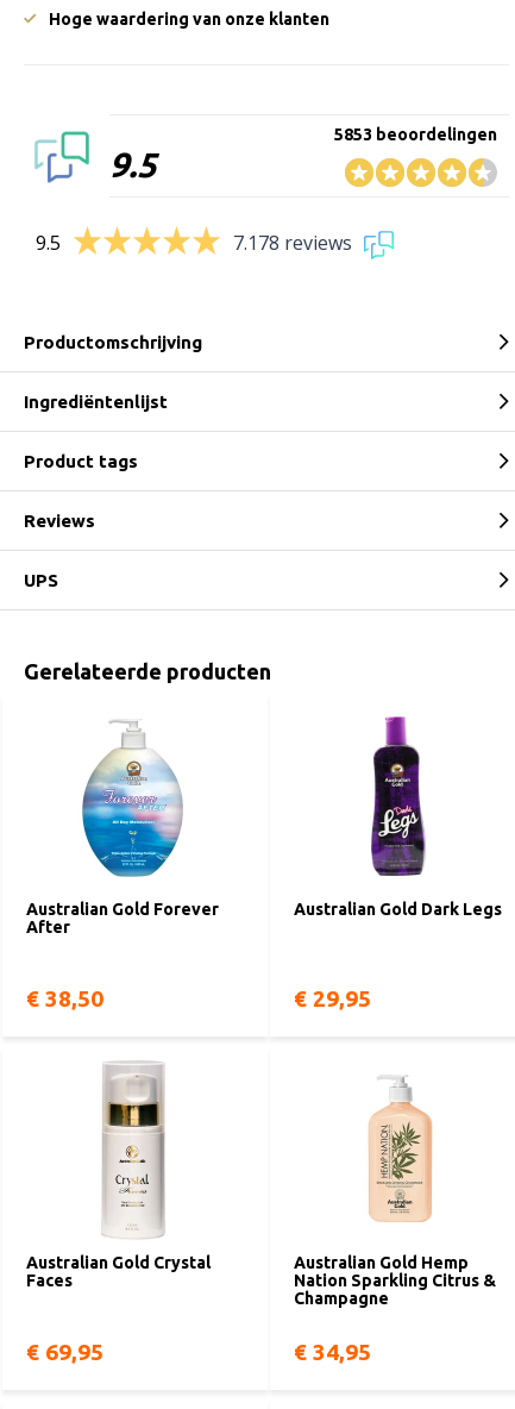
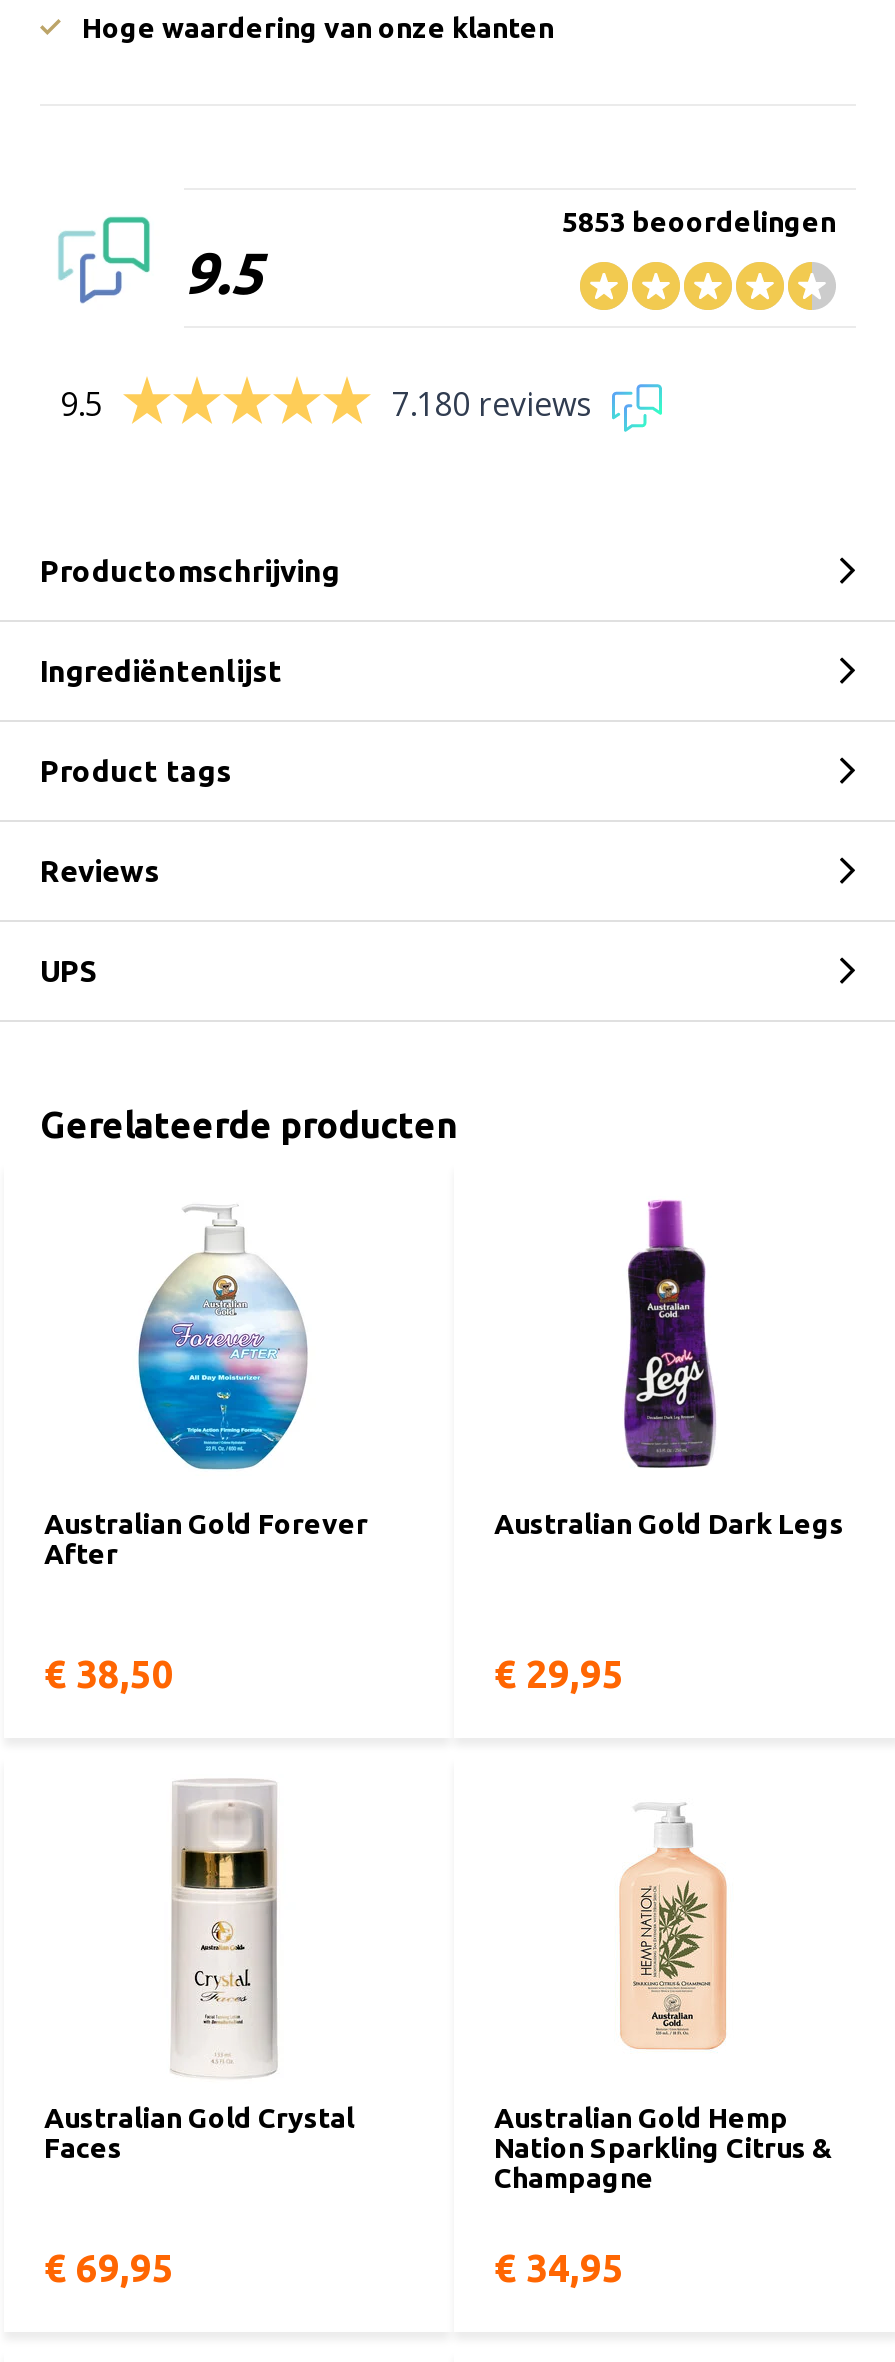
[233,229,352,255] 7.178 reviews -> [392,381,592,425] 7.180 reviews

